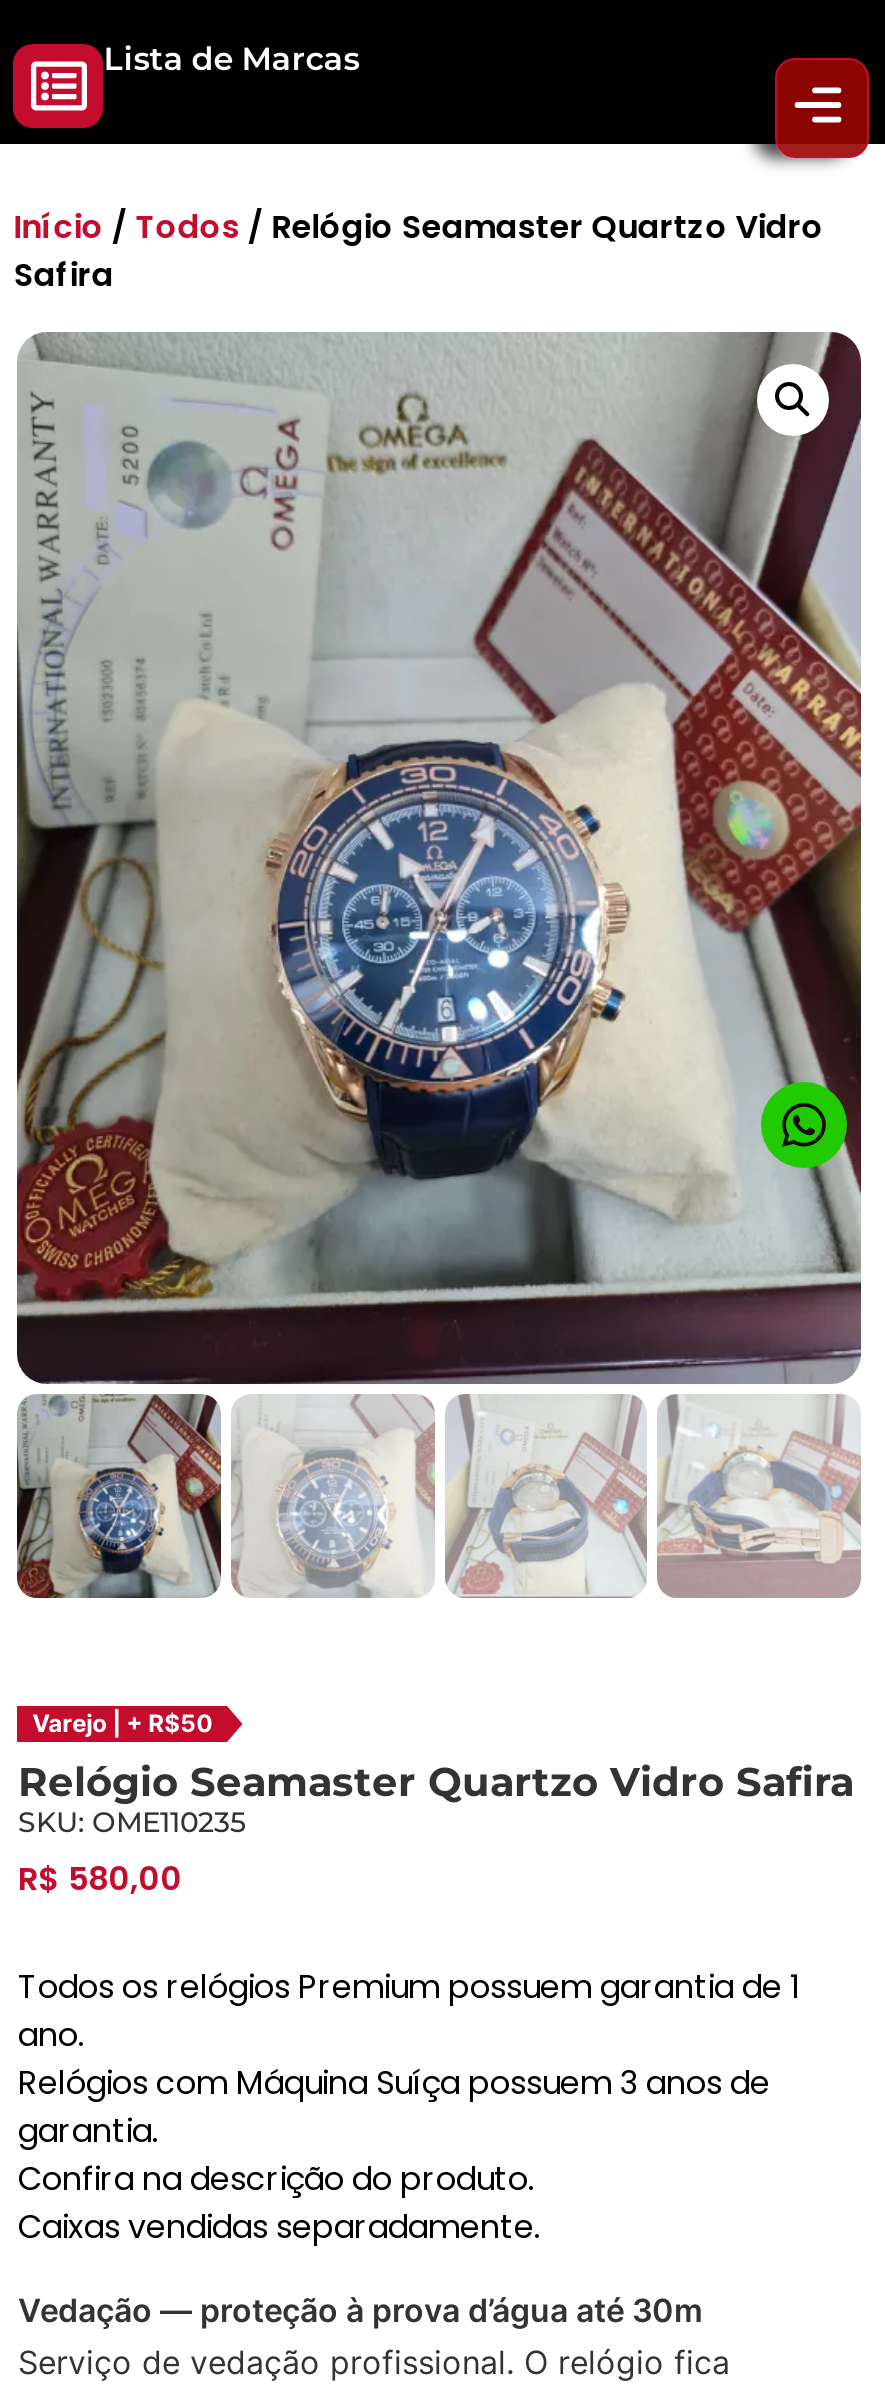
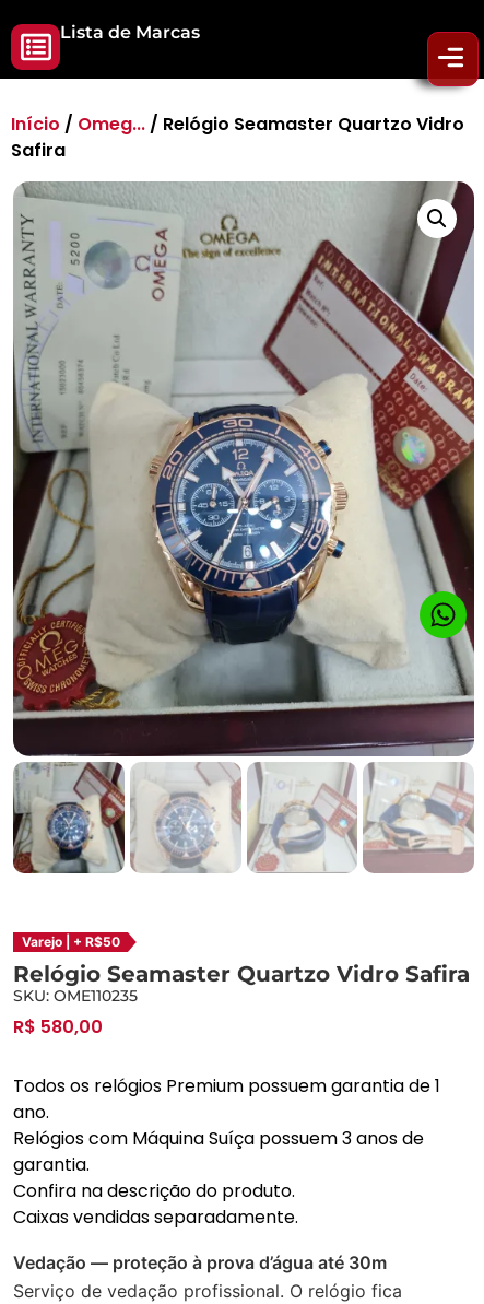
[13,204,823,250] Início / Todos / Relógio Seamaster Quartzo Vidro -> [11,111,465,137] Início / Omeg... / Relógio Seamaster Quartzo Vidro

